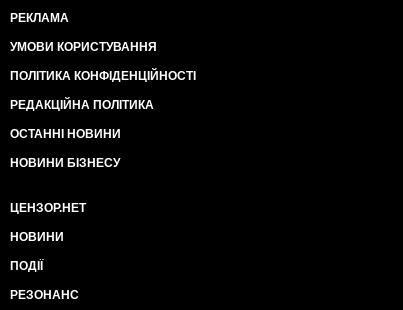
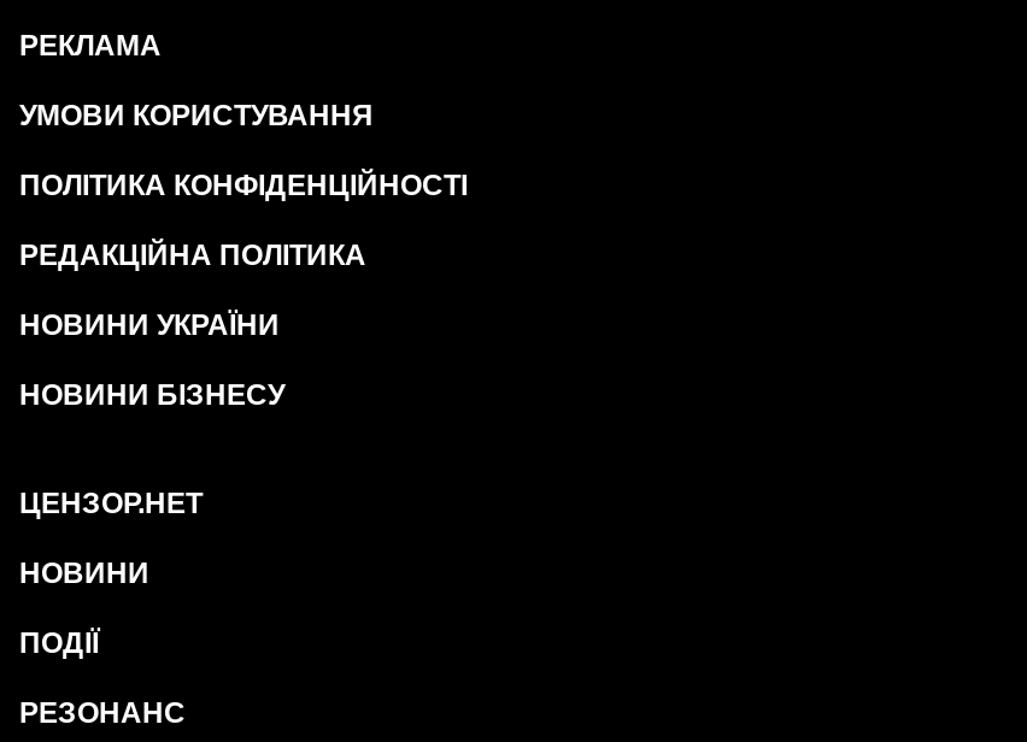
[10,127,121,141] ОСТАННІ НОВИНИ -> [19,308,280,342] НОВИНИ УКРАЇНИ

